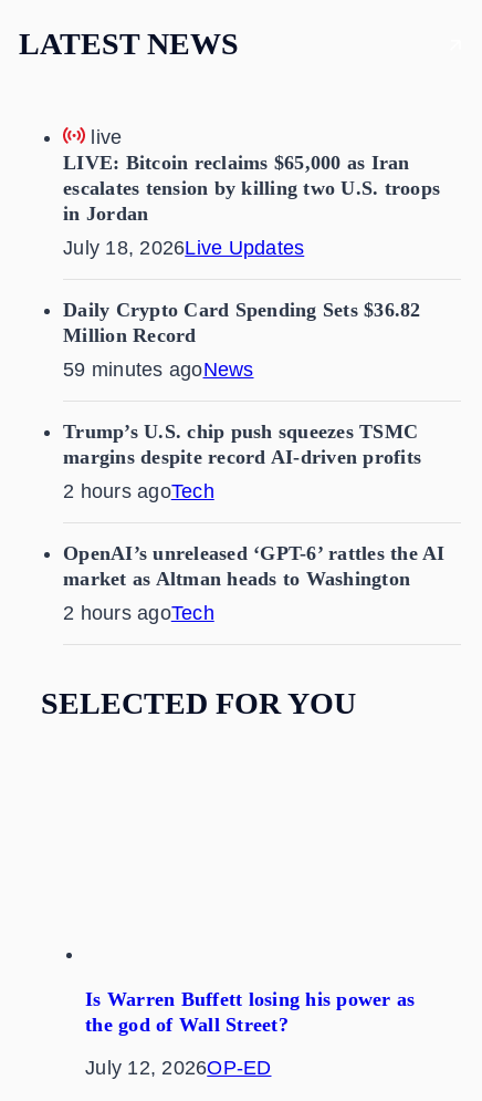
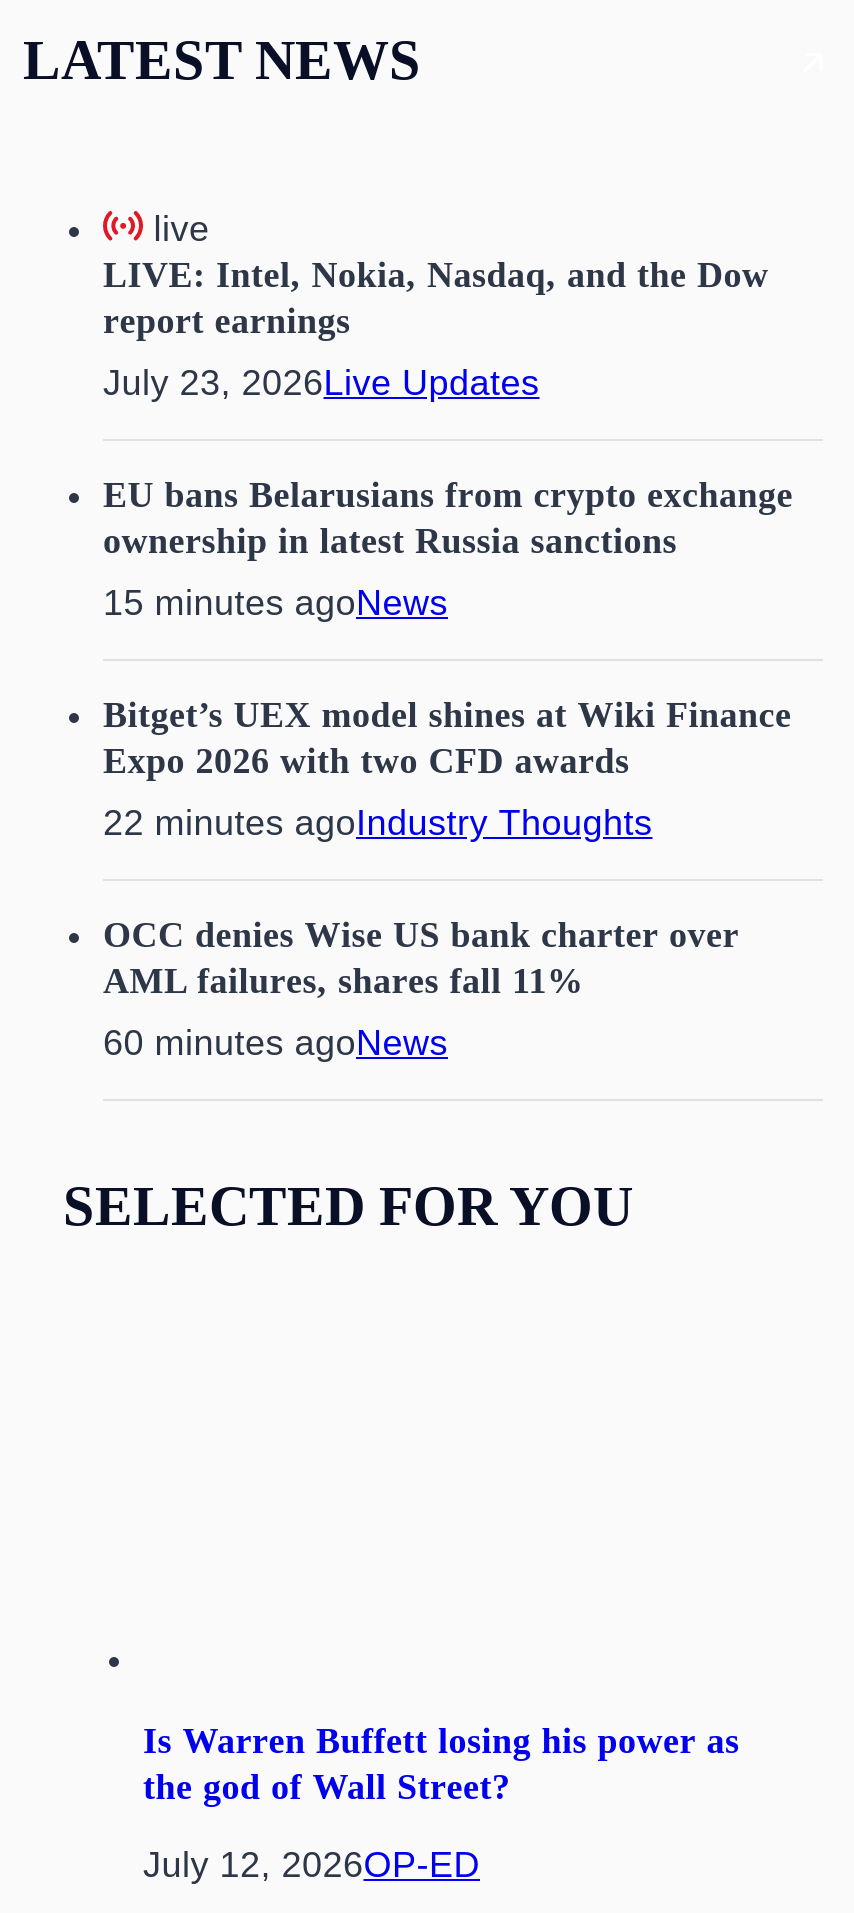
[63,152,440,225] LIVE: Bitcoin reclaims $65,000 as Iran | escalates tension by killing two U.S. troops | in Jordan -> [103,255,769,341] LIVE: Intel, Nokia, Nasdaq, and the Dow | report earnings
[63,237,304,259] July 18, 2026Live Updates -> [103,363,539,403] July 23, 2026Live Updates
[63,299,421,346] Daily Crypto Card Spending Sets $36.82 | Million Record -> [103,475,793,561] EU bans Belarusians from crypto exchange | ownership in latest Russia sanctions
[63,359,254,381] 59 minutes agoNews -> [103,583,448,623] 15 minutes agoNews
[63,420,421,468] Trump’s U.S. chip push squeezes TSMC | margins despite record AI-driven profits -> [103,695,791,781] Bitget’s UEX model shines at Wiki Finance | Expo 2026 with two CFD awards
[63,480,214,502] 2 hours agoTech -> [103,803,653,843] 22 minutes agoIndustry Thoughts
[63,542,445,590] OpenAI’s unreleased ‘GPT-6’ rattles the AI | market as Altman heads to Washington -> [103,915,739,1001] OCC denies Wise US bank charter over | AML failures, shares fall 11%
[63,602,214,624] 2 hours agoTech -> [103,1023,448,1063] 60 minutes agoNews

